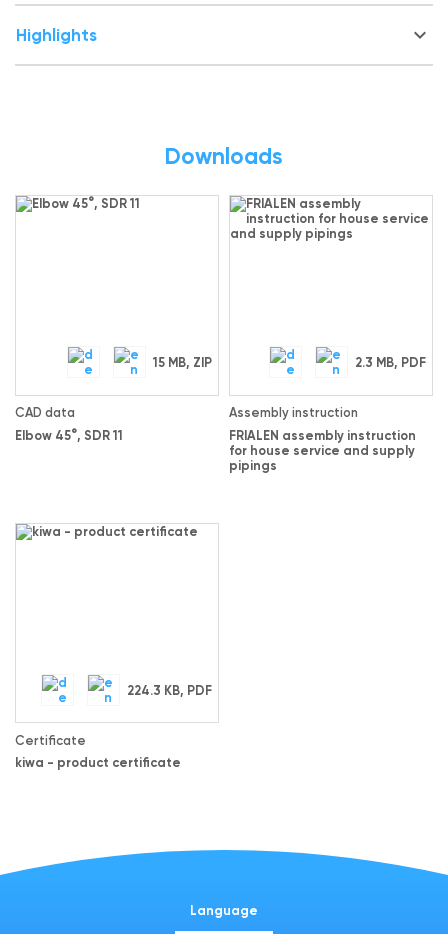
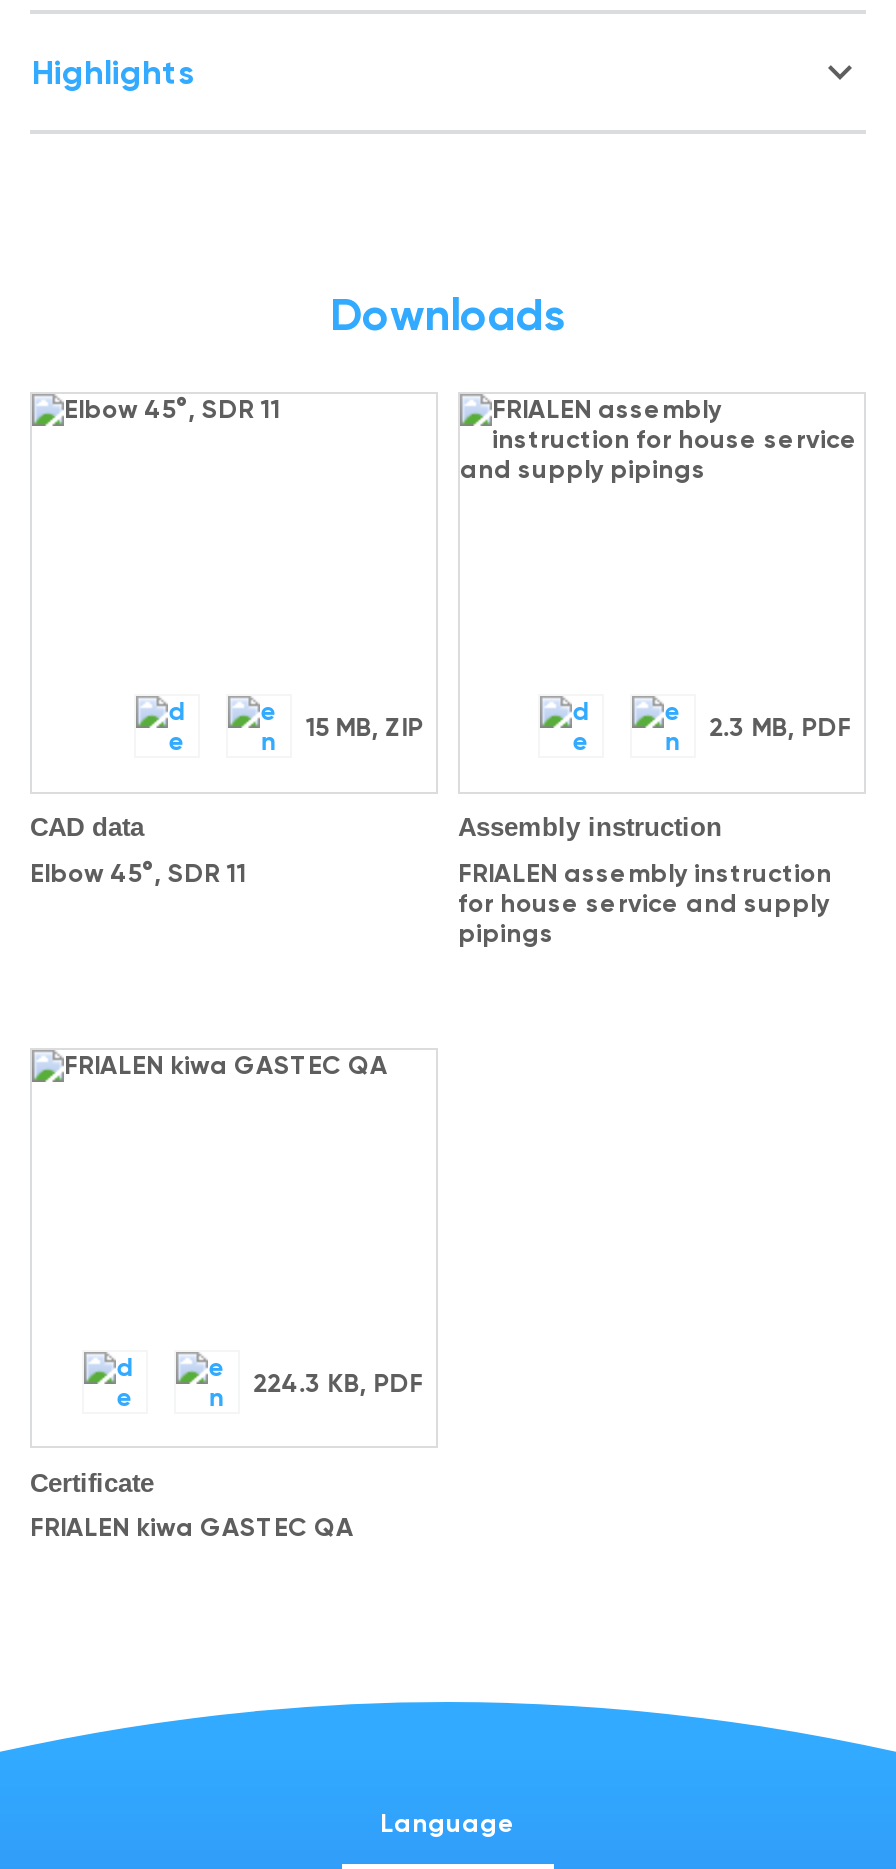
[15,755,181,770] kiwa - product certificate -> [30,1513,354,1543] FRIALEN kiwa GASTEC QA

